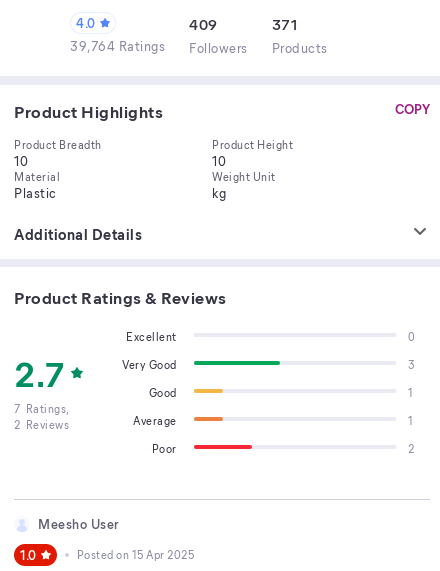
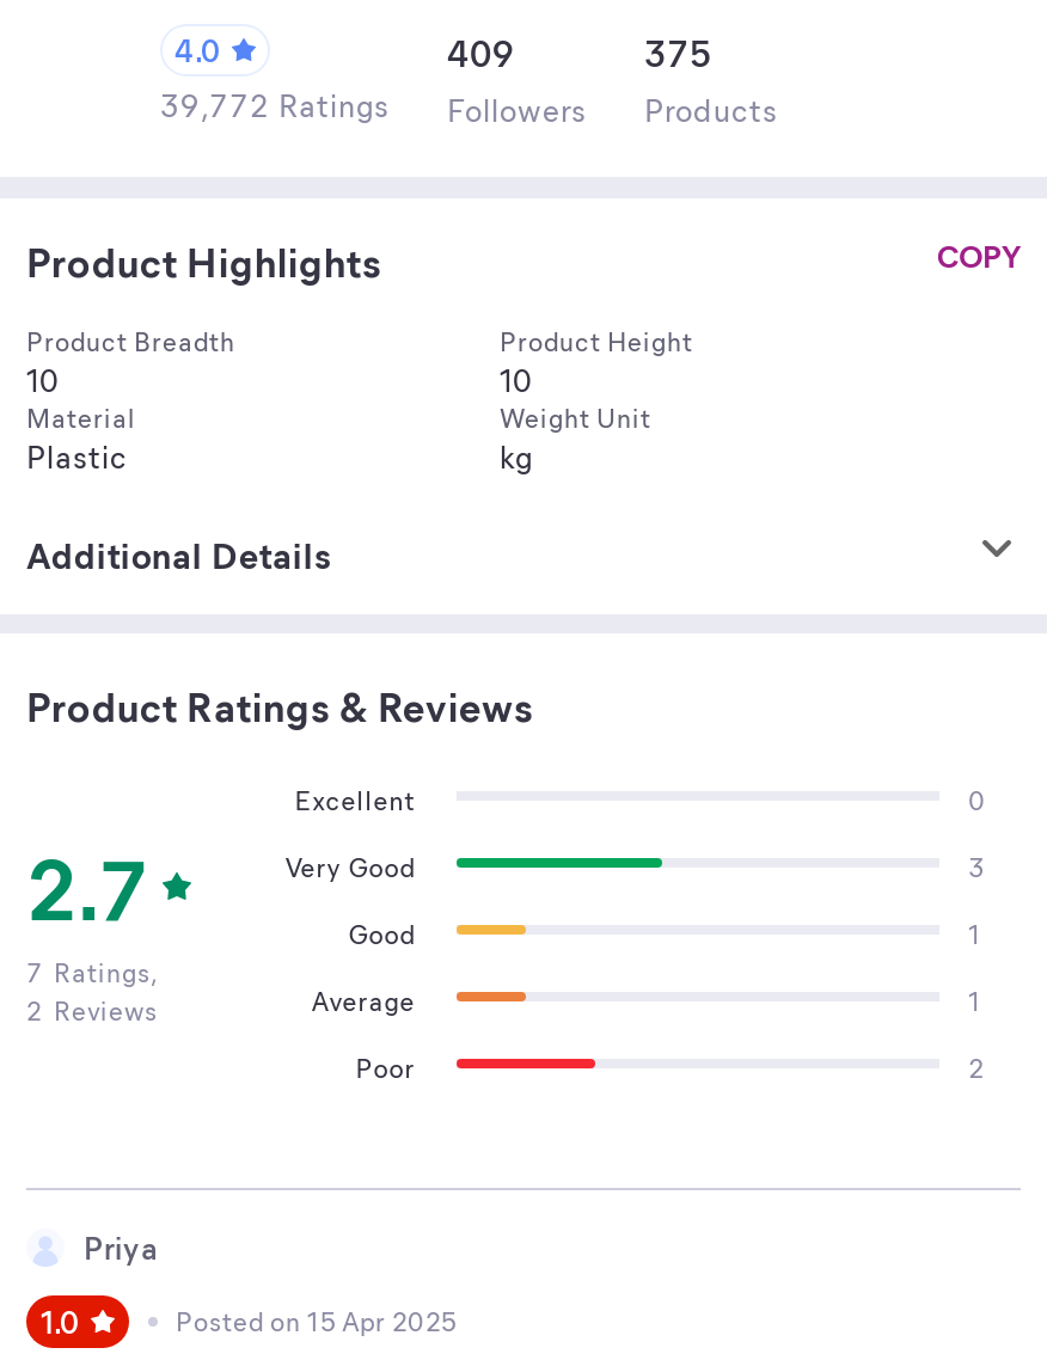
[271,14,297,34] 371 -> [644,29,712,76] 375
[70,37,327,56] 39,764 Ratings Followers Products -> [160,84,778,129] 39,772 Ratings Followers Products
[38,515,118,532] Meesho User -> [84,1226,159,1267] Priya

